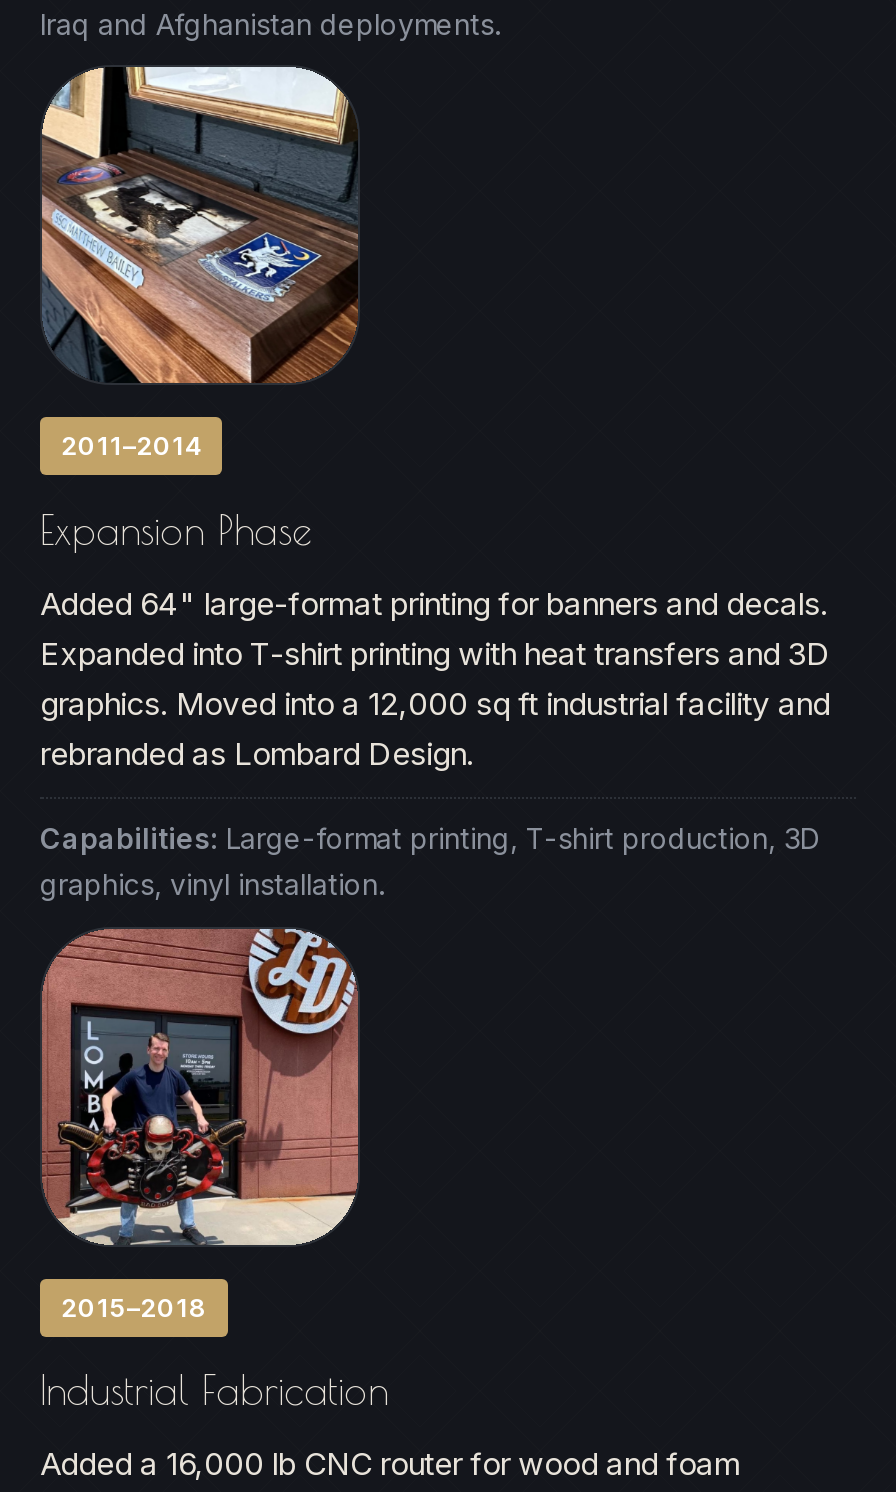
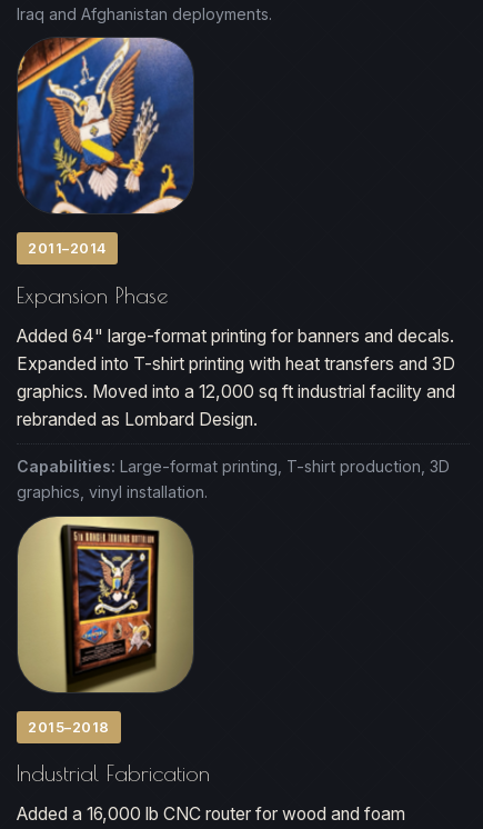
[40,64,360,386] [image] -> [17,37,194,214] [image]
[42,928,358,1246] [image] -> [18,516,193,693] [image]

